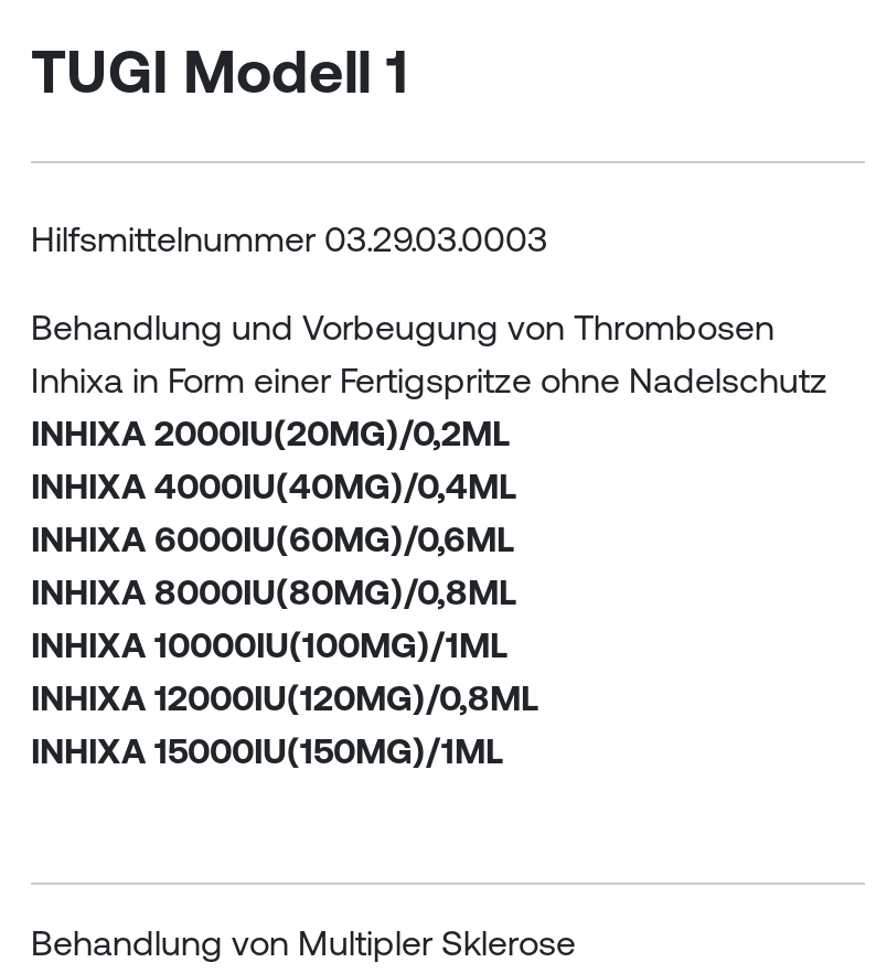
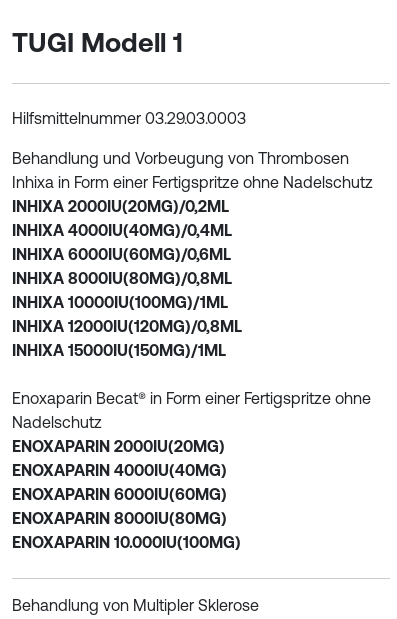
none -> [12,389,371,551] Enoxaparin Becat® in Form einer Fertigspritze ohne | Nadelschutz | ENOXAPARIN 2000IU(20MG) | ENOXAPARIN 4000IU(40MG) | ENOXAPARIN 6000IU(60MG) | ENOXAPARIN 8000IU(80MG) | ENOXAPARIN 10.000IU(100MG)

